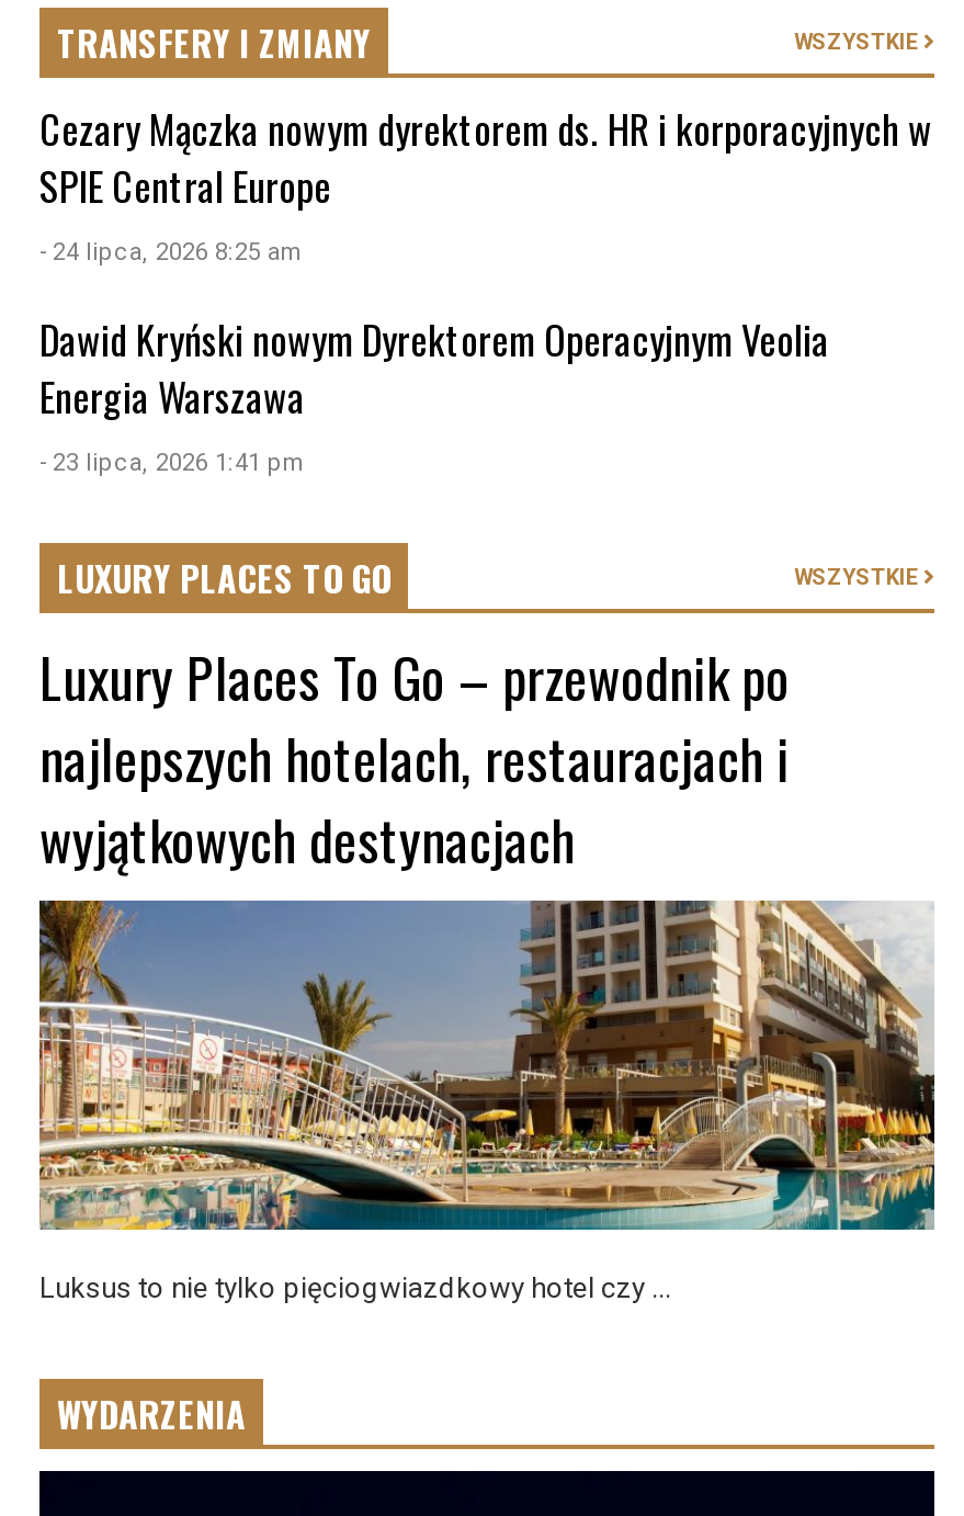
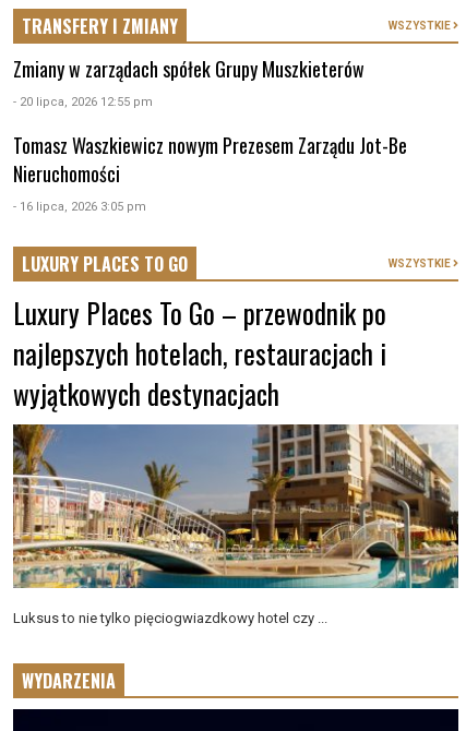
[39,99,932,265] Cezary Mączka nowym dyrektorem ds. HR i korporacyjnych w | SPIE Central Europe | - 24 lipca, 2026 8:25 am -> [13,55,365,109] Zmiany w zarządach spółek Grupy Muszkieterów | - 20 lipca, 2026 12:55 pm
[39,309,829,476] Dawid Kryński nowym Dyrektorem Operacyjnym Veolia | Energia Warszawa | - 23 lipca, 2026 1:41 pm -> [13,131,407,214] Tomasz Waszkiewicz nowym Prezesem Zarządu Jot-Be | Nieruchomości | - 16 lipca, 2026 3:05 pm

